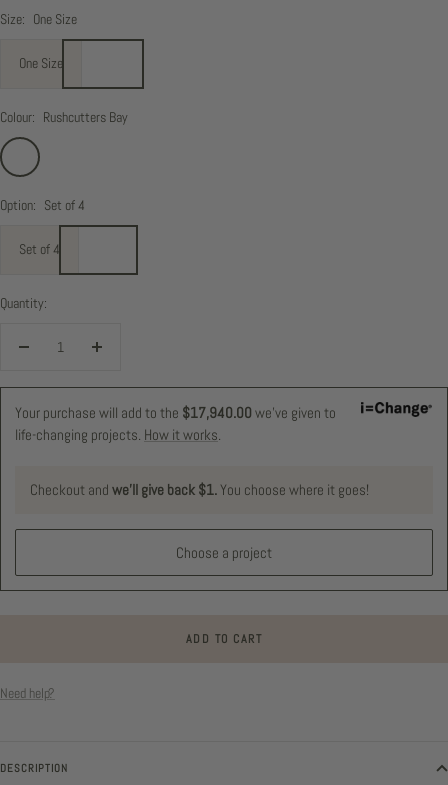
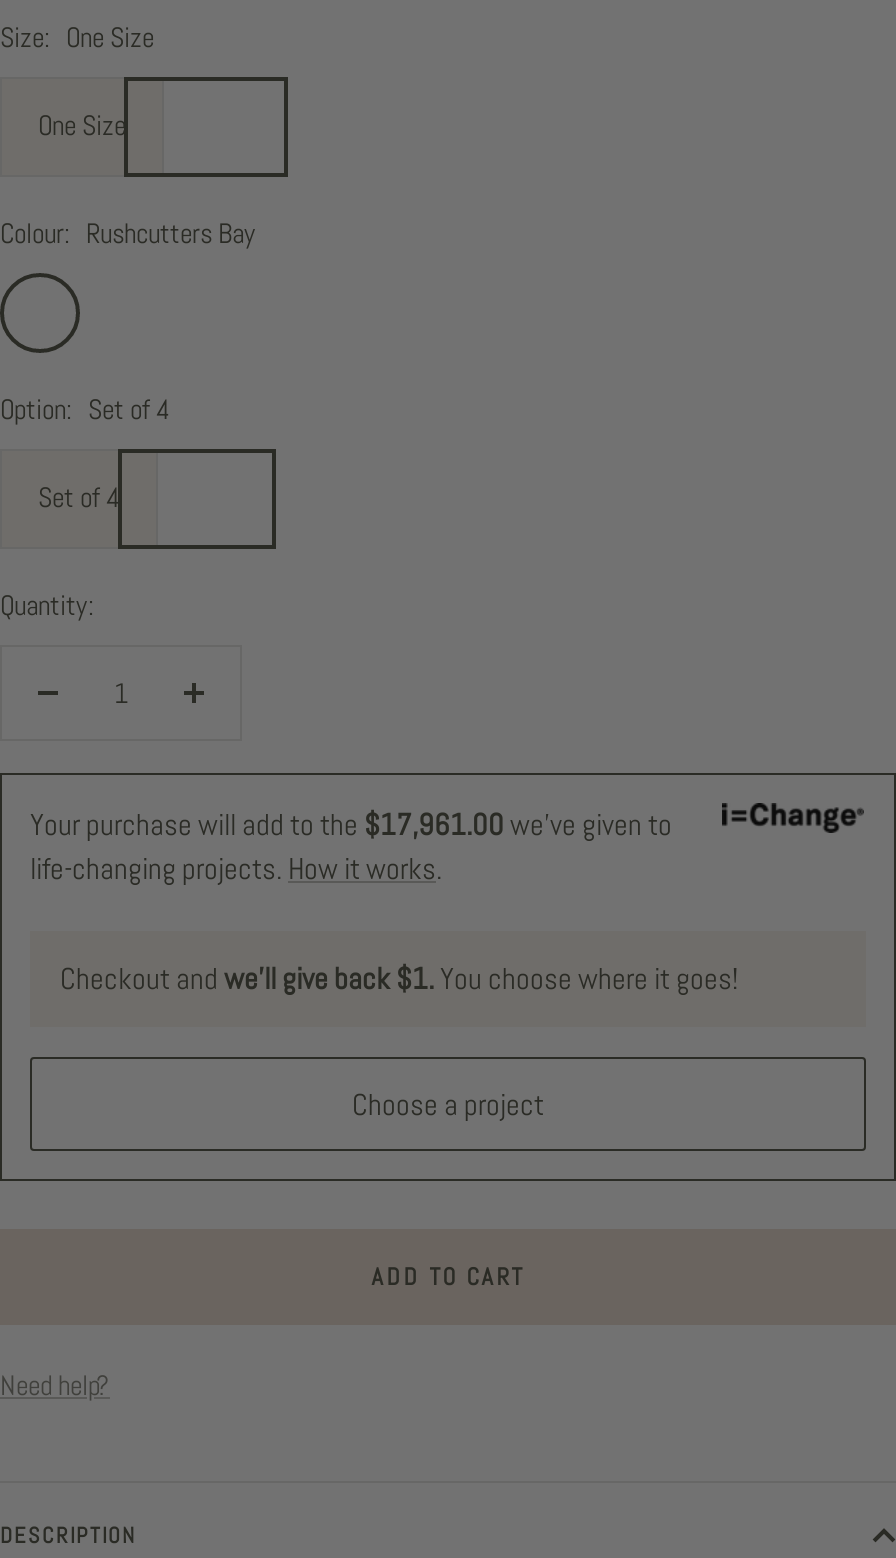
[15,403,336,422] Your purchase will add to the $17,940.00 we’ve given to -> [30,806,672,844] Your purchase will add to the $17,961.00 we’ve given to

